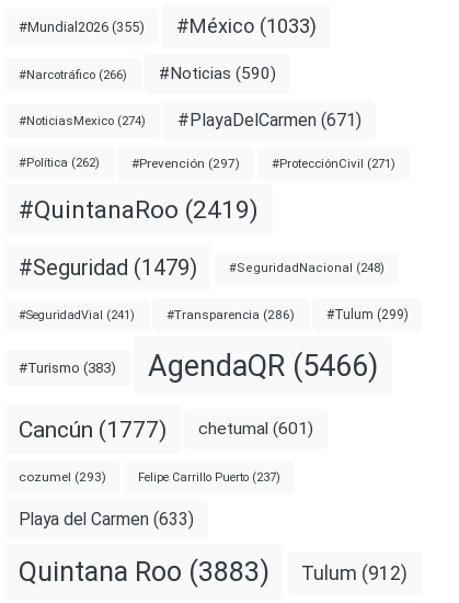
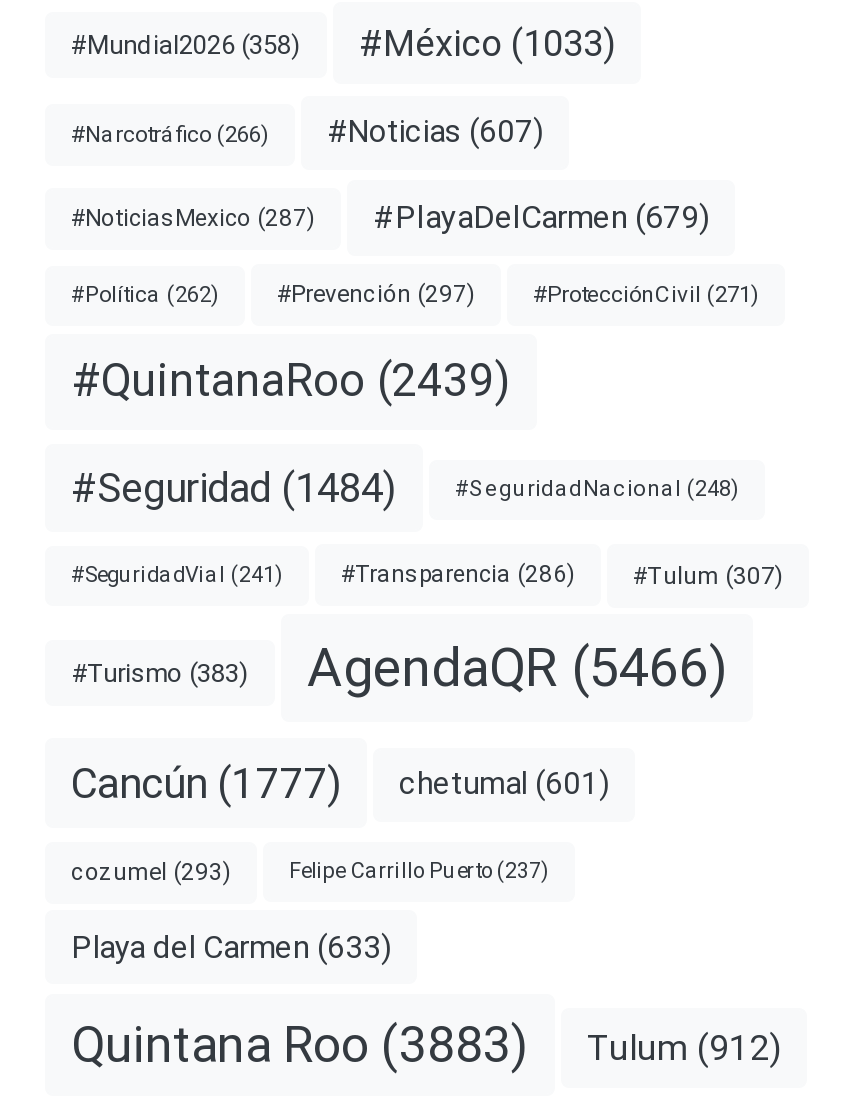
[19,14,317,37] #Mundial2026 (355) #México (1033) -> [71,23,615,65] #Mundial2026 (358) #México (1033)
[159,64,276,84] #Noticias (590) -> [327,113,543,149] #Noticias (607)
[19,113,146,128] #NoticiasMexico (274) -> [71,203,315,231] #NoticiasMexico (287)
[177,110,362,130] #PlayaDelCarmen (671) -> [373,197,709,235] #PlayaDelCarmen (679)
[19,195,259,225] #QuintanaRoo (2419) -> [71,354,511,408] #QuintanaRoo (2439)
[19,254,197,281] #Seguridad (1479) -> [71,463,397,511] #Seguridad (1484)
[326,307,409,322] #Tulum (299) -> [633,561,783,589] #Tulum (307)

